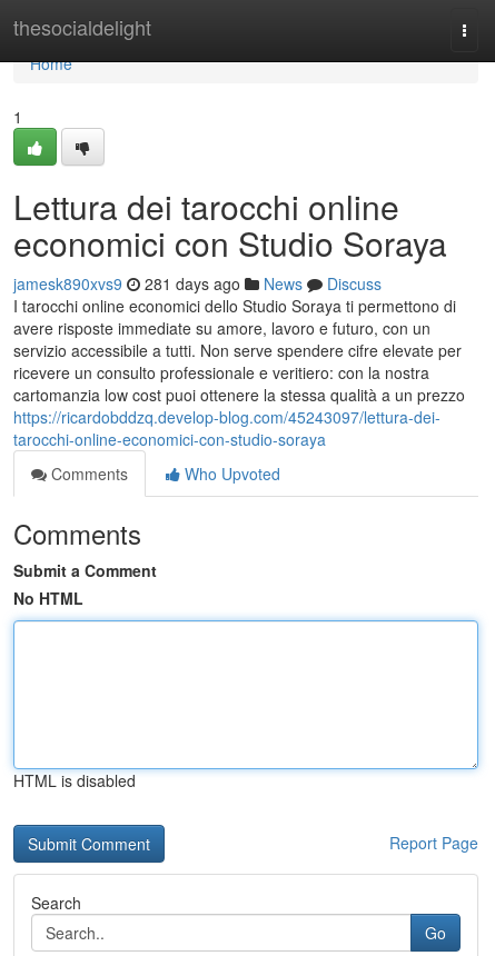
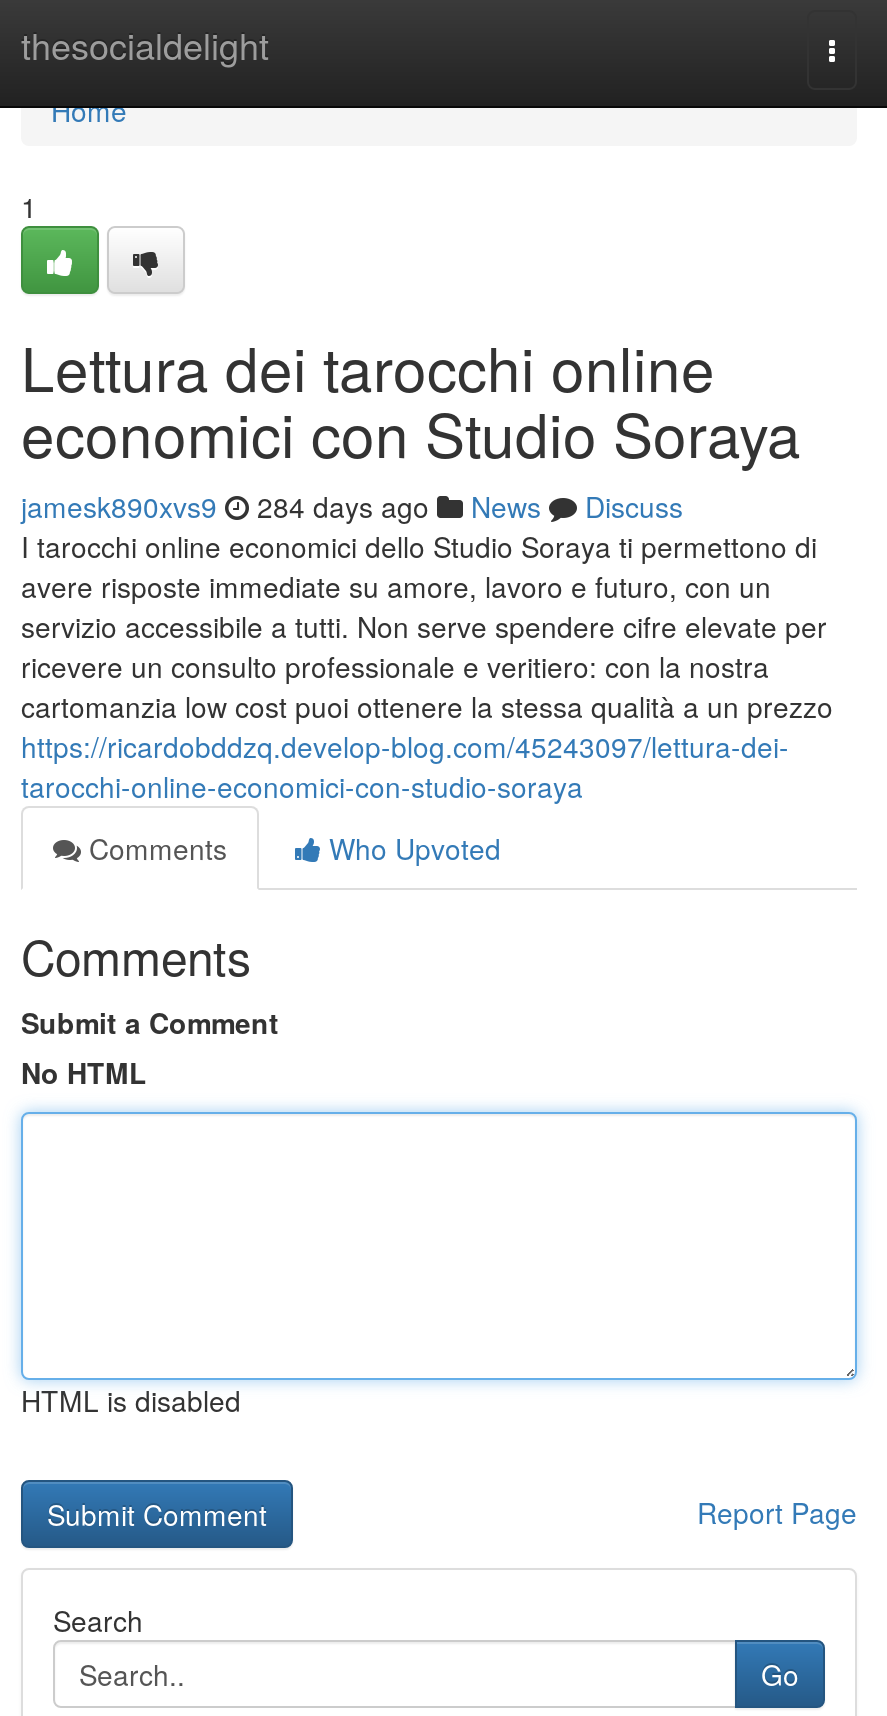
[13,272,382,295] jamesk890xvs9 281 days ago News Discuss -> [21,486,683,526] jamesk890xvs9 284 days ago News Discuss

